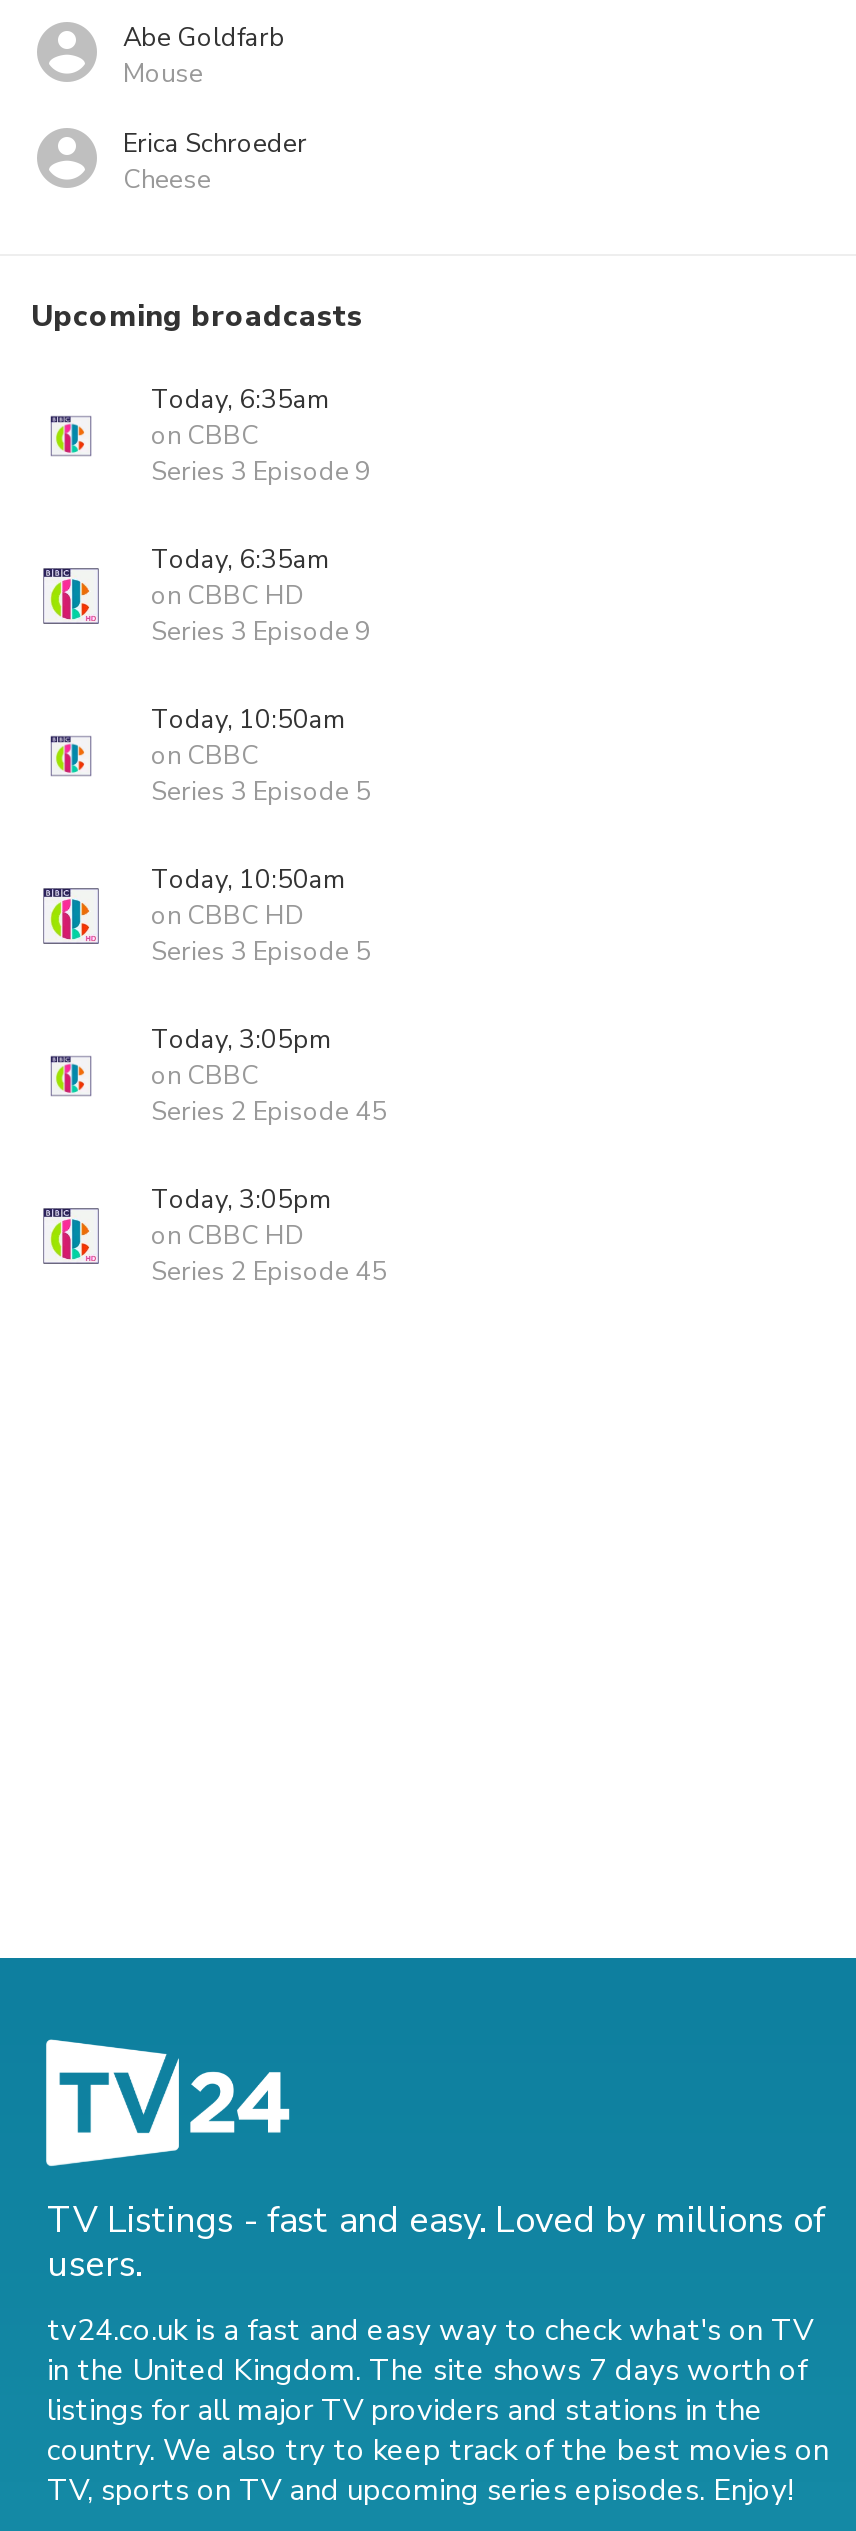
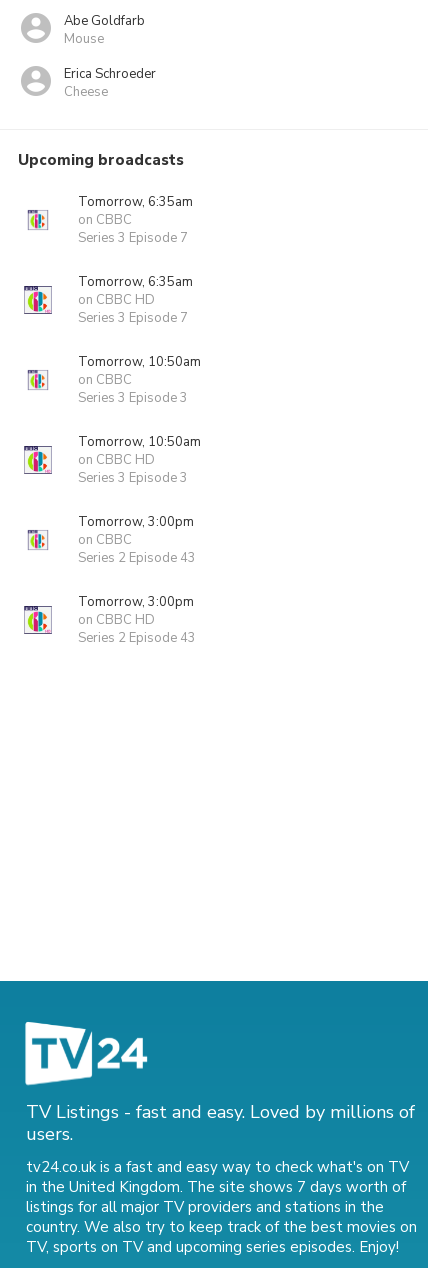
[151,382,329,418] Today, 6:35am -> [78,193,193,211] Tomorrow, 6:35am
[151,454,371,490] Series 3 Episode 9 -> [78,229,188,247] Series 3 Episode 7
[151,542,329,578] Today, 6:35am -> [78,273,193,291] Tomorrow, 6:35am
[151,614,371,650] Series 3 Episode 9 -> [78,309,188,327] Series 3 Episode 7
[151,702,345,738] Today, 10:50am -> [78,353,201,371] Tomorrow, 10:50am
[151,774,371,810] Series 3 Episode 5 -> [78,389,188,407] Series 3 Episode 3
[151,862,345,898] Today, 10:50am -> [78,433,201,451] Tomorrow, 10:50am
[151,934,371,970] Series 3 Episode 5 -> [78,469,188,487] Series 3 Episode 3
[151,1022,331,1058] Today, 3:05pm -> [78,513,194,531] Tomorrow, 3:00pm
[151,1094,387,1130] Series 2 Episode 45 -> [78,549,196,567] Series 2 Episode 43
[151,1182,331,1218] Today, 3:05pm -> [78,593,194,611] Tomorrow, 3:00pm
[151,1254,387,1290] Series 2 Episode 45 -> [78,629,196,647] Series 2 Episode 43

